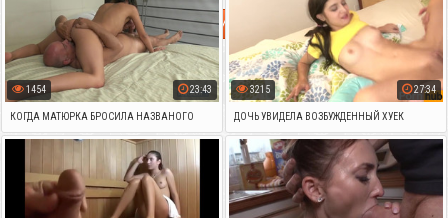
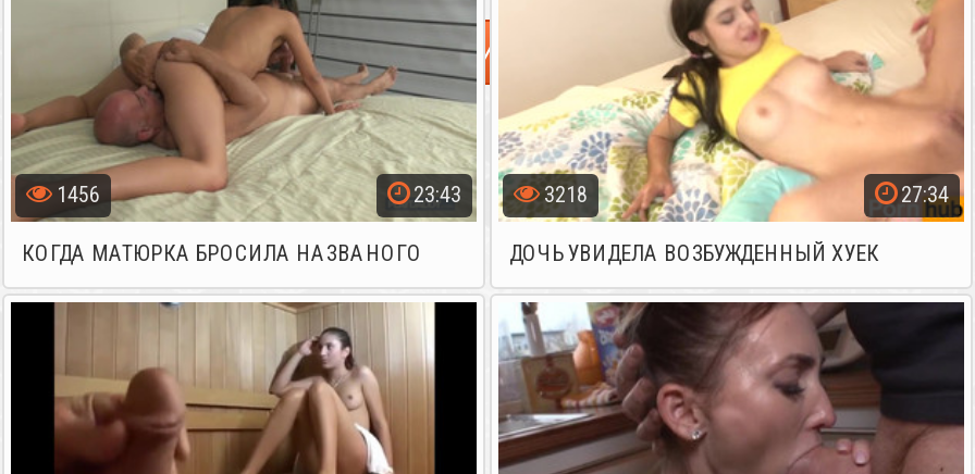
[24,84,46,95] 1454 -> [52,182,100,206] 1456
[248,84,270,95] 3215 -> [540,182,588,206] 3218

